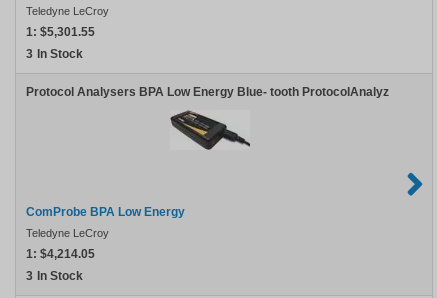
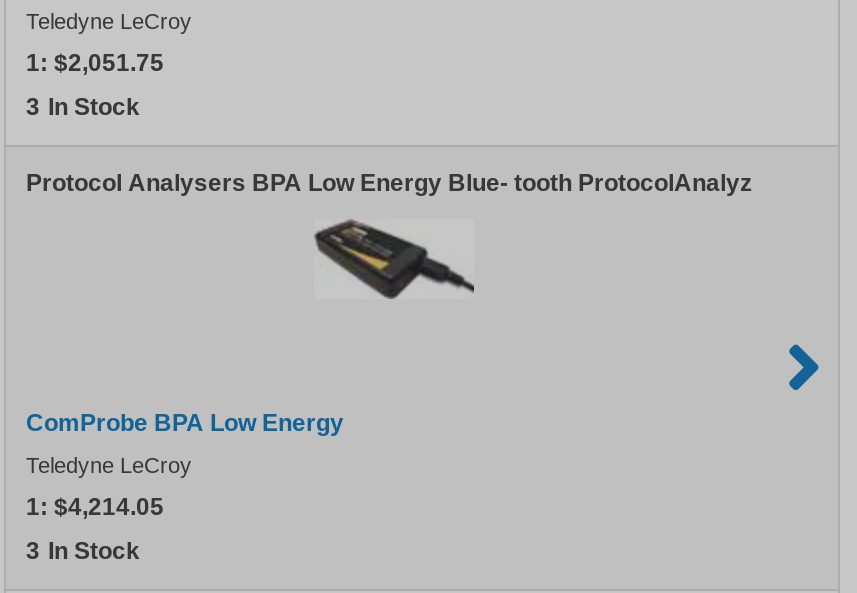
[26,25,95,39] 1: $5,301.55 -> [26,49,164,77] 1: $2,051.75

